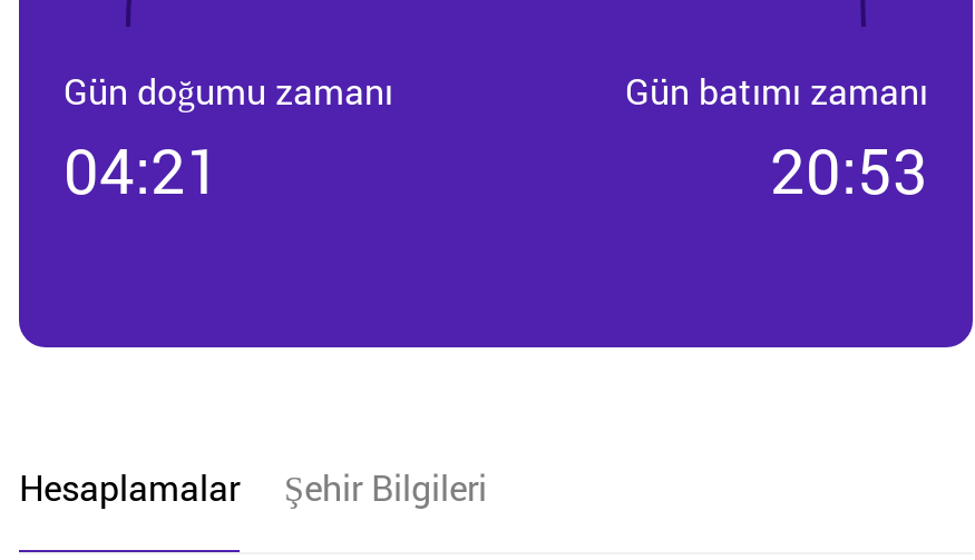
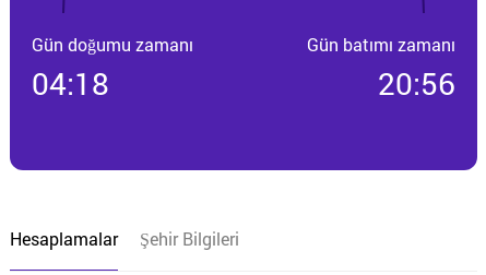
[64,129,222,212] 04:21 -> [32,63,109,104] 04:18
[770,129,928,212] 20:53 -> [378,63,455,104] 20:56

